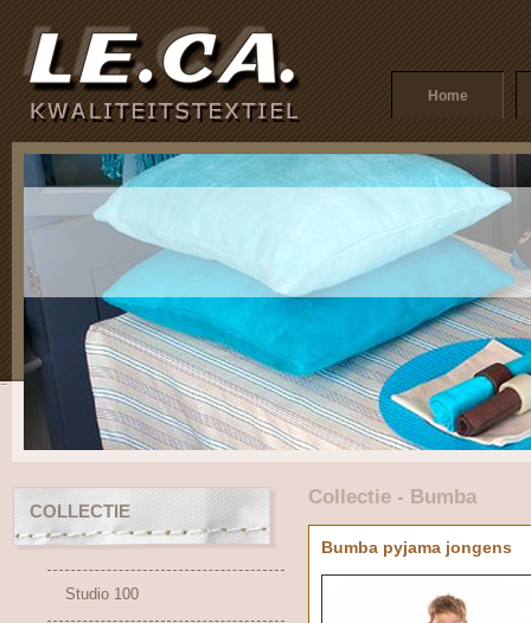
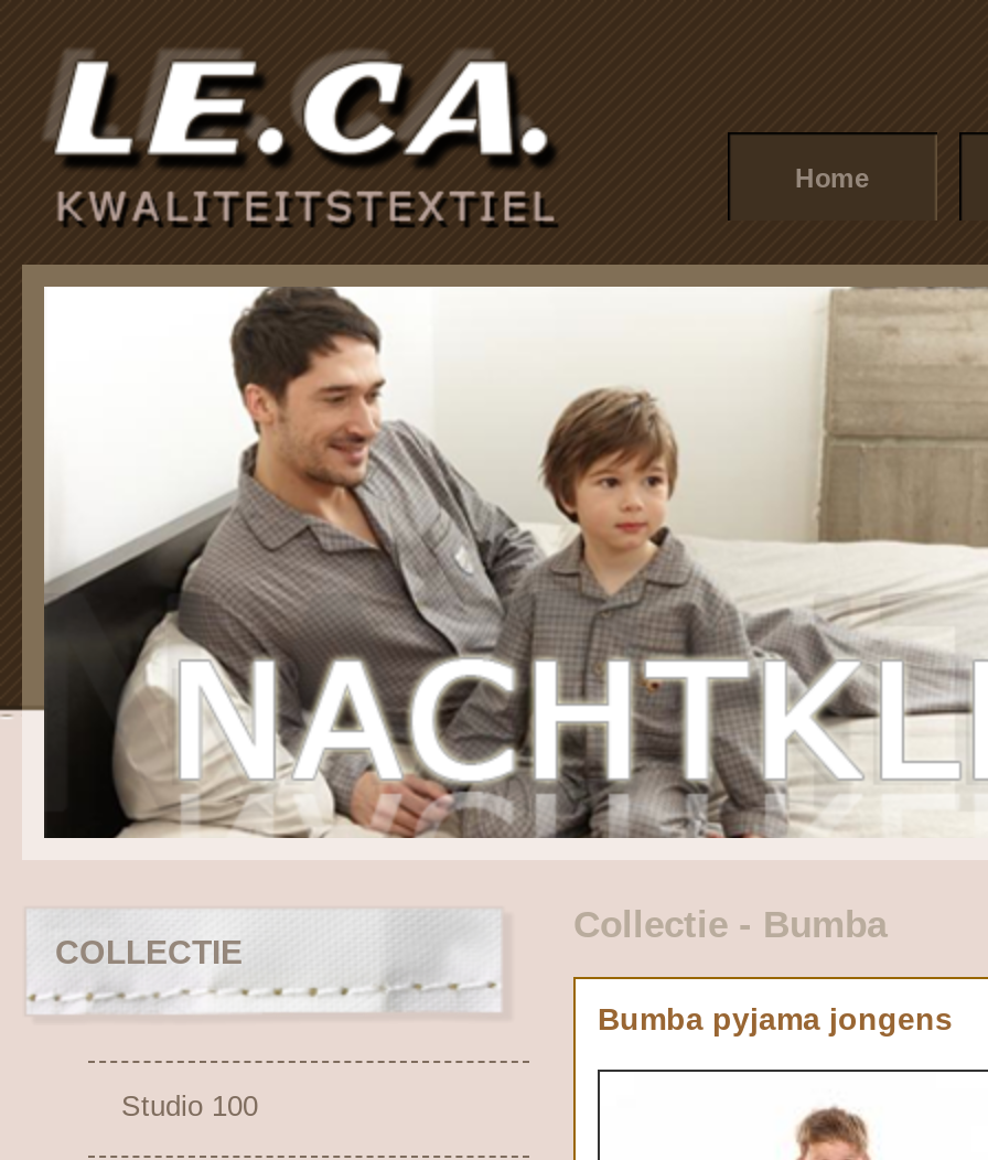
[23,153,527,451] [image] -> [42,284,981,840] [image]

